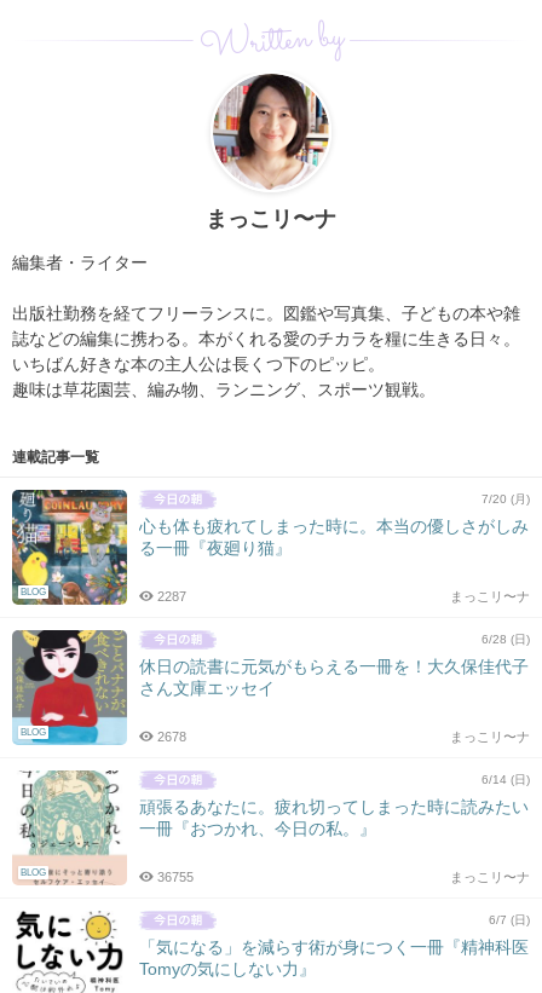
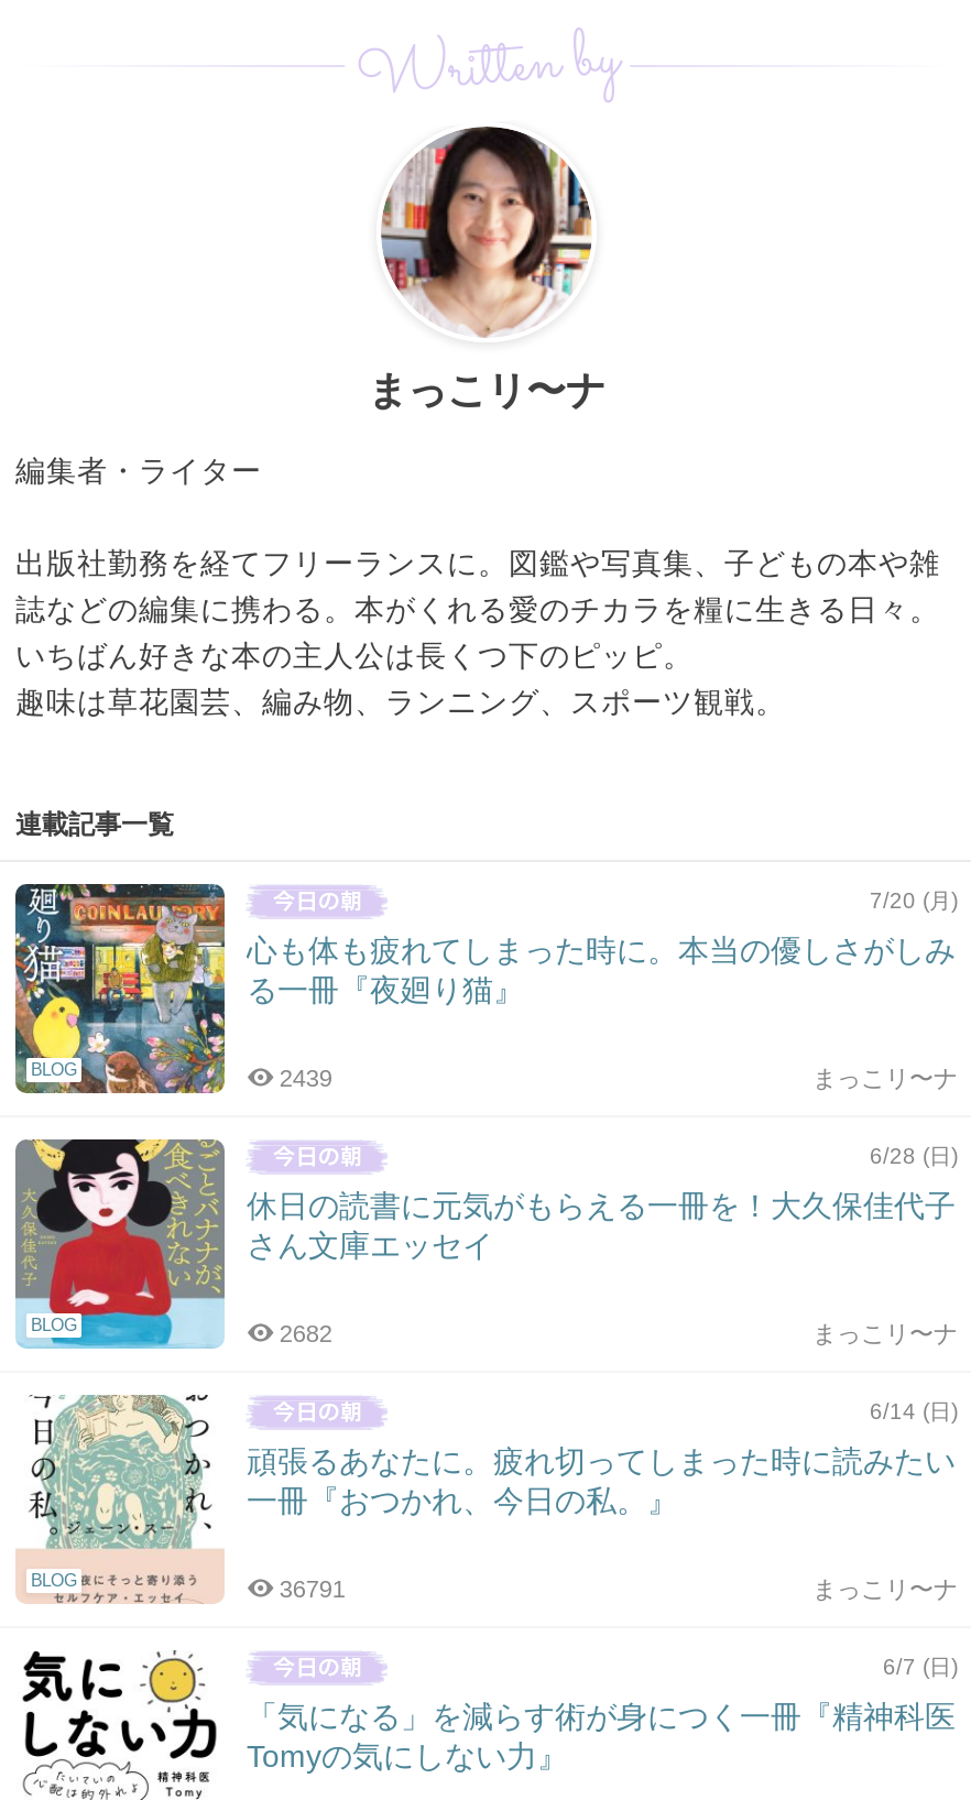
[157,589,186,603] 2287 -> [279,1064,332,1091] 2439
[157,729,186,744] 2678 -> [279,1320,332,1346] 2682
[157,869,193,884] 36755 -> [279,1575,345,1601] 36791

